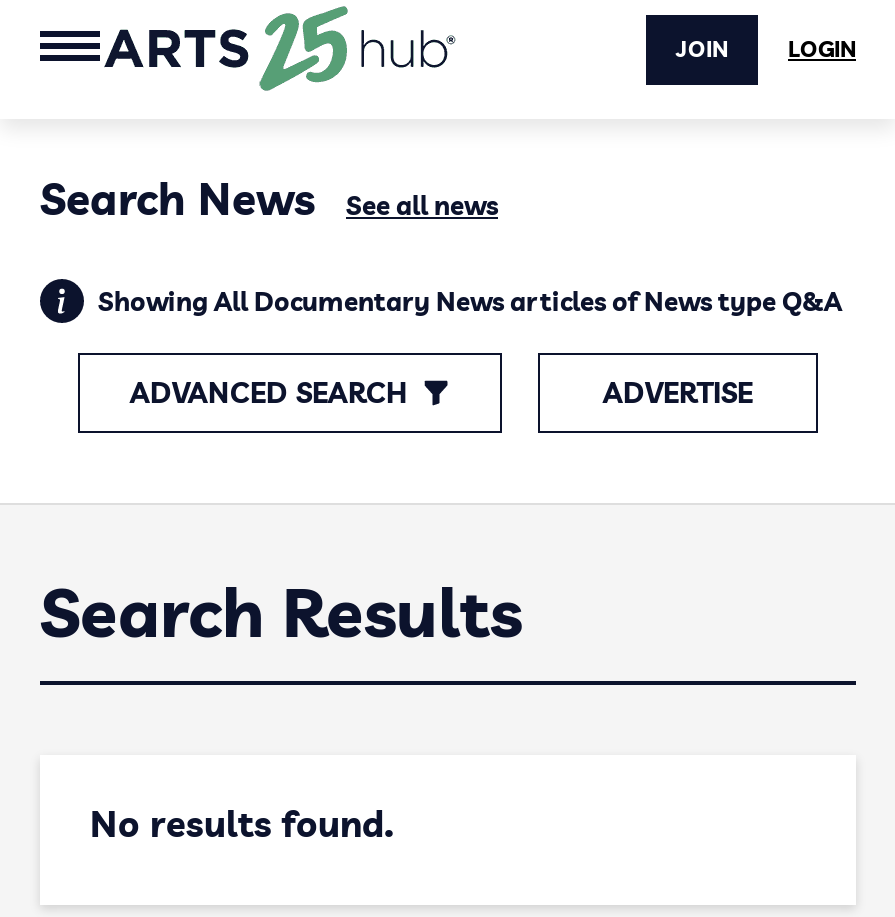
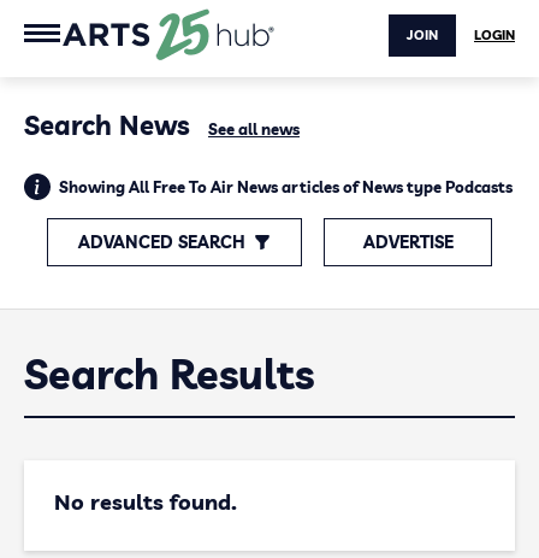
[98,285,842,317] Showing All Documentary News articles of News type Q&A -> [59,177,513,196] Showing All Free To Air News articles of News type Podcasts

